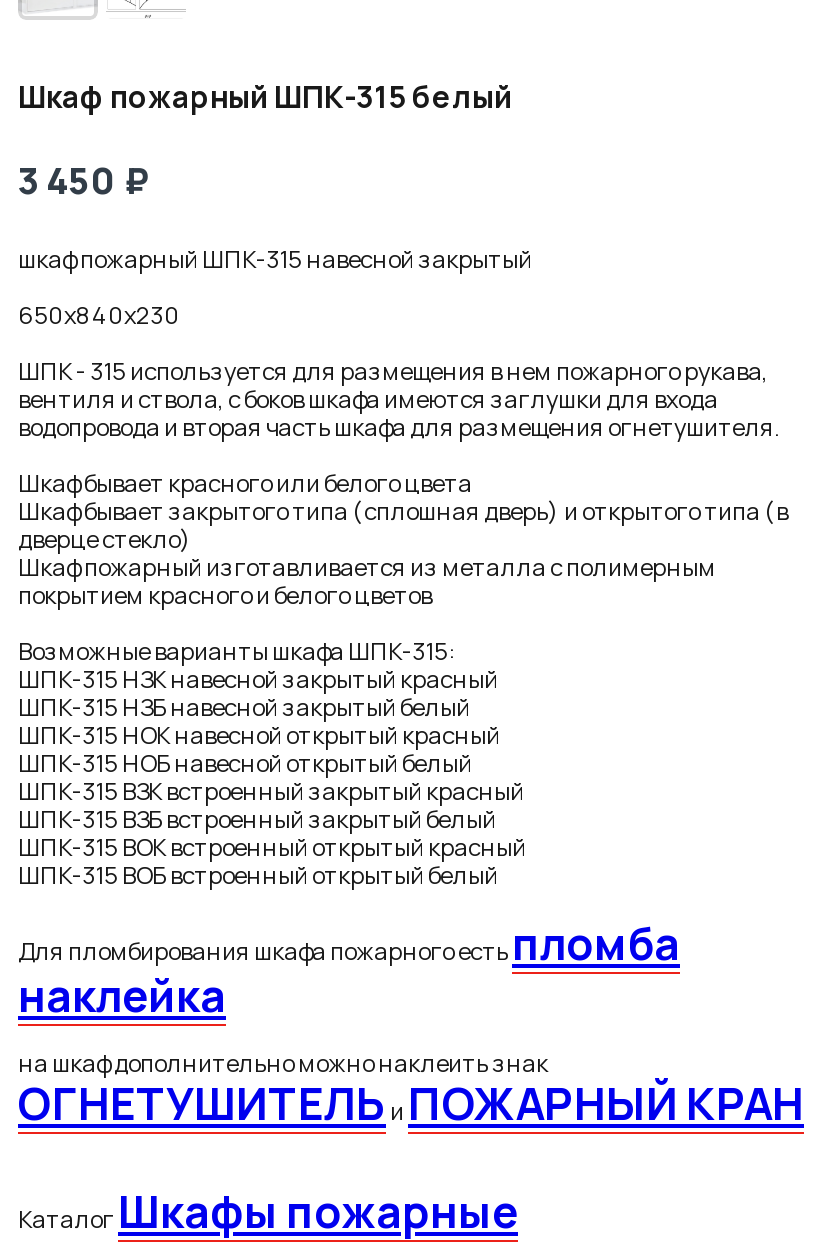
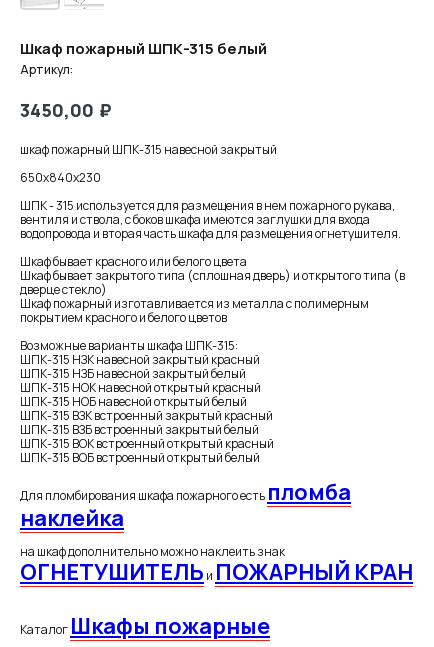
[18,155,148,204] 3 450 ₽ -> [20,61,111,122] Артикул: | 3450,00 ₽

